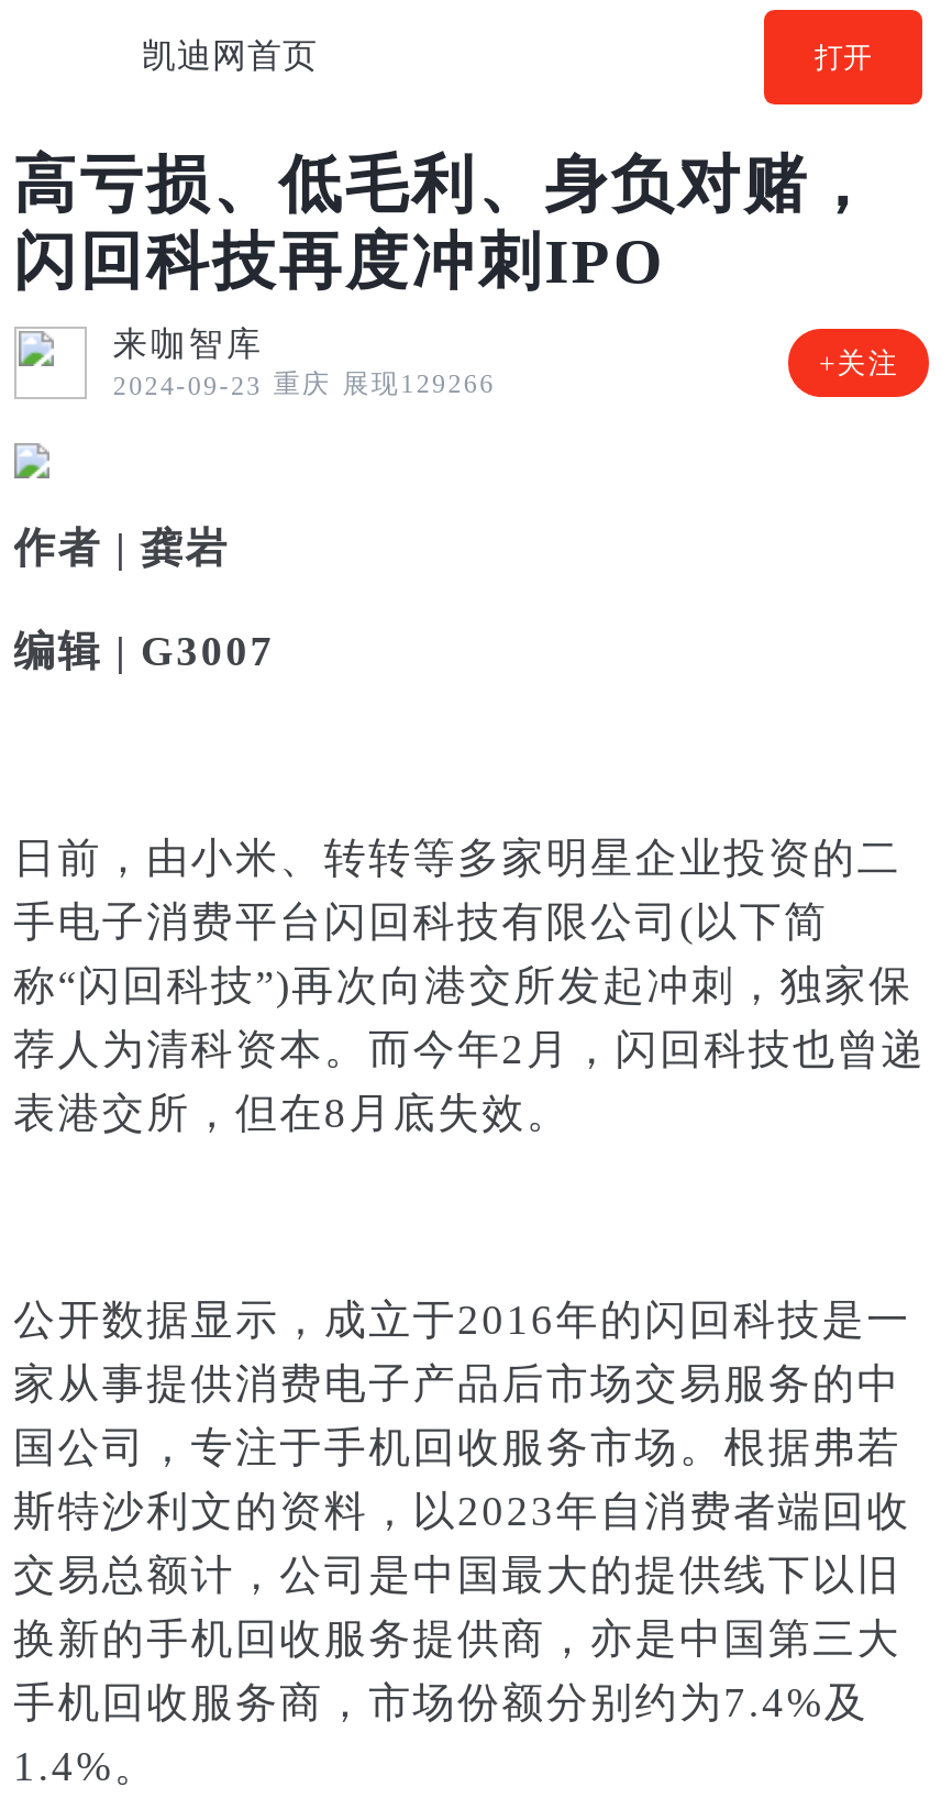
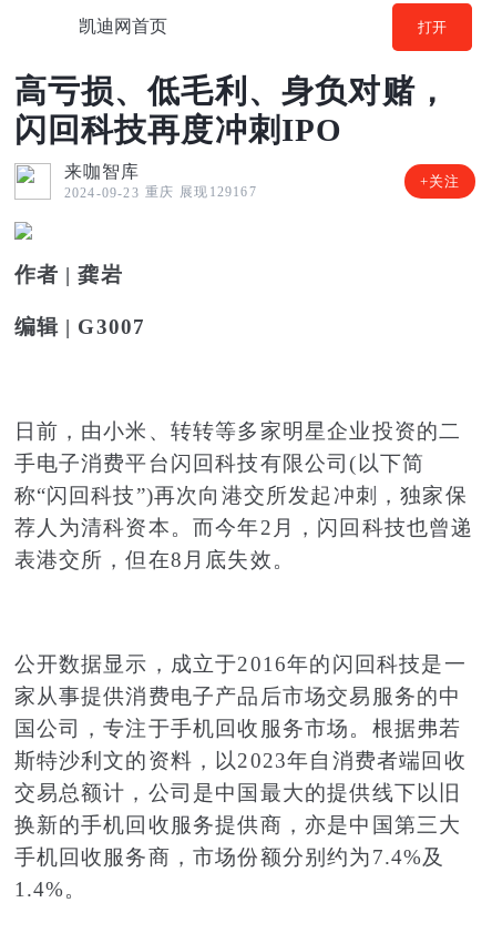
[113,369,495,401] 2024-09-23 重庆 展现129266 -> [64,184,257,200] 2024-09-23 重庆 展现129167

